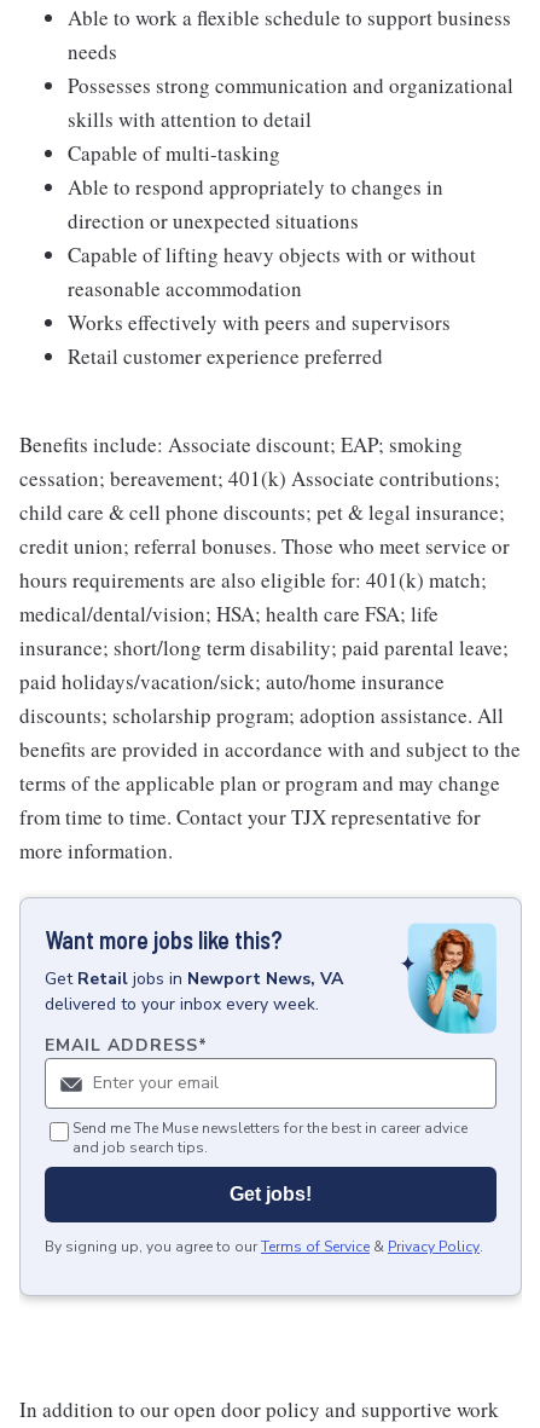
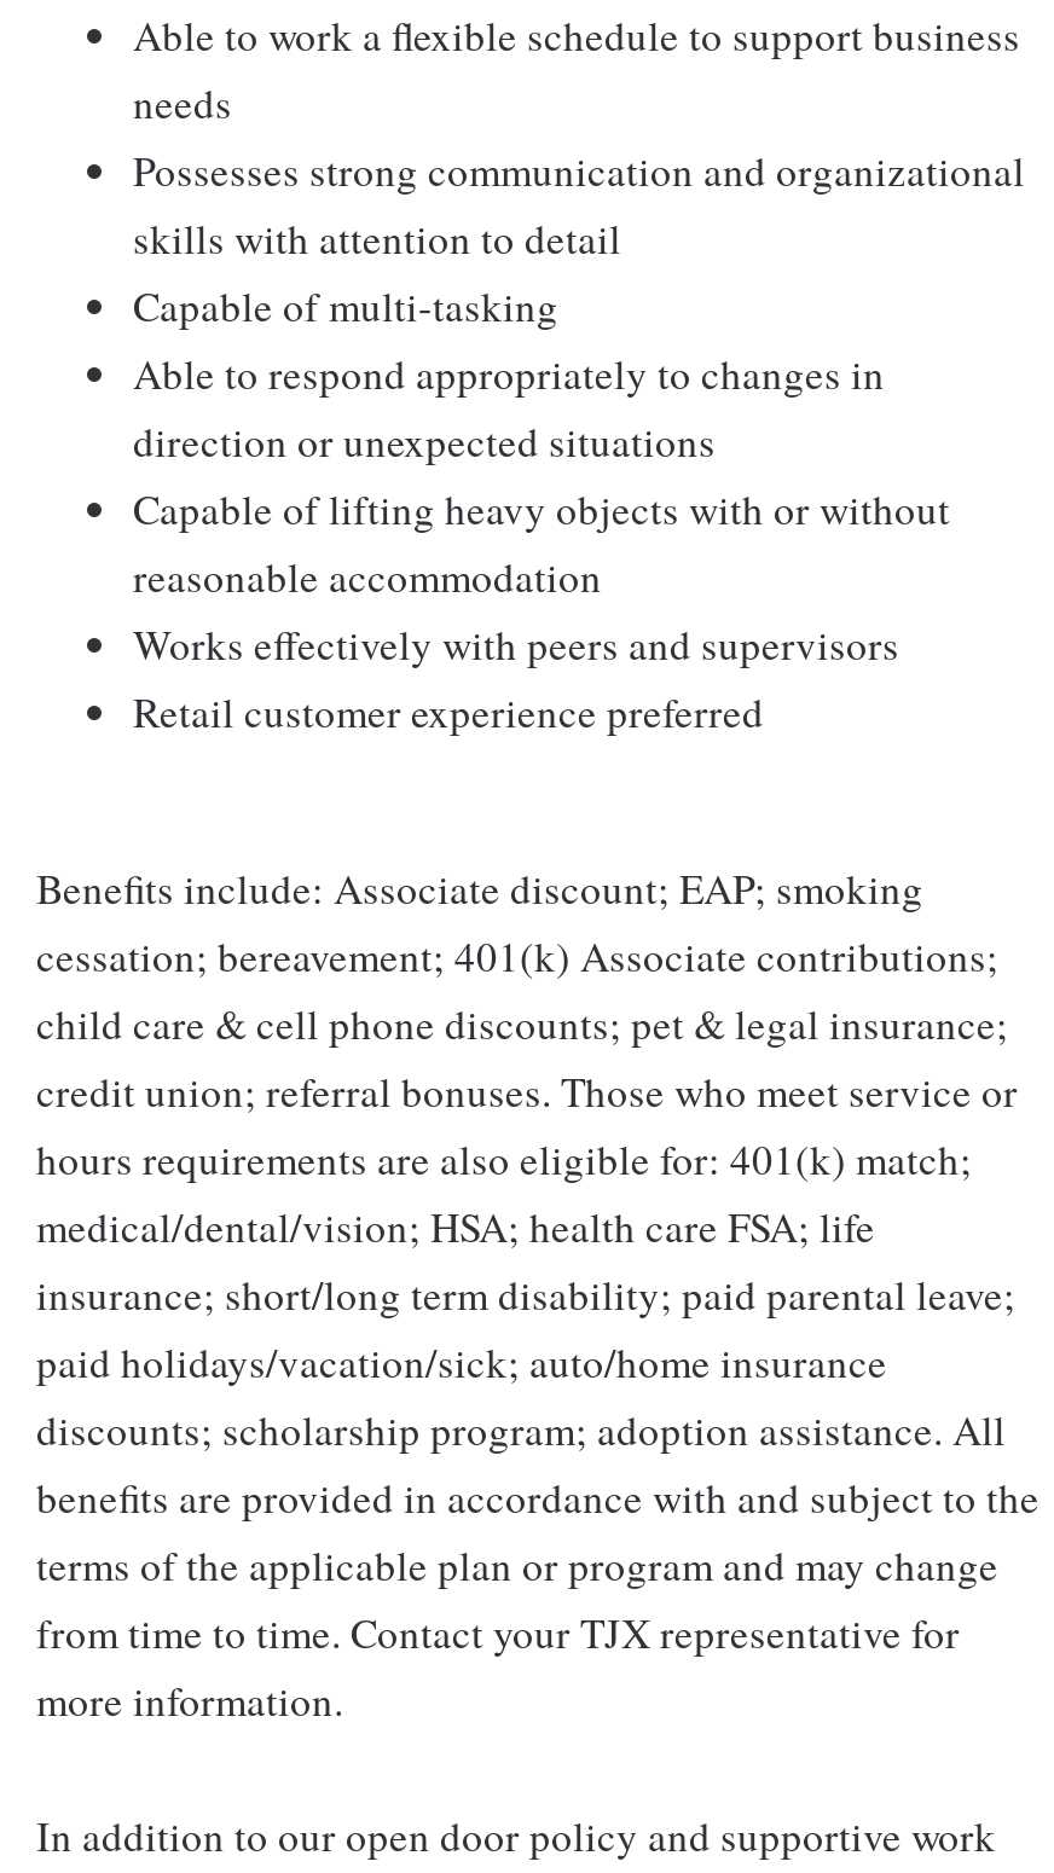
[19,897,522,1300] [image] | Want more jobs like this? | Get Retail jobs in Newport News, VA | delivered to your inbox every week. | EMAIL ADDRESS* -> none
[45,1119,483,1257] Send me The Muse newsletters for the best in career advice | and job search tips. | Get jobs! | By signing up, you agree to our Terms of Service & Privacy Policy. -> none

